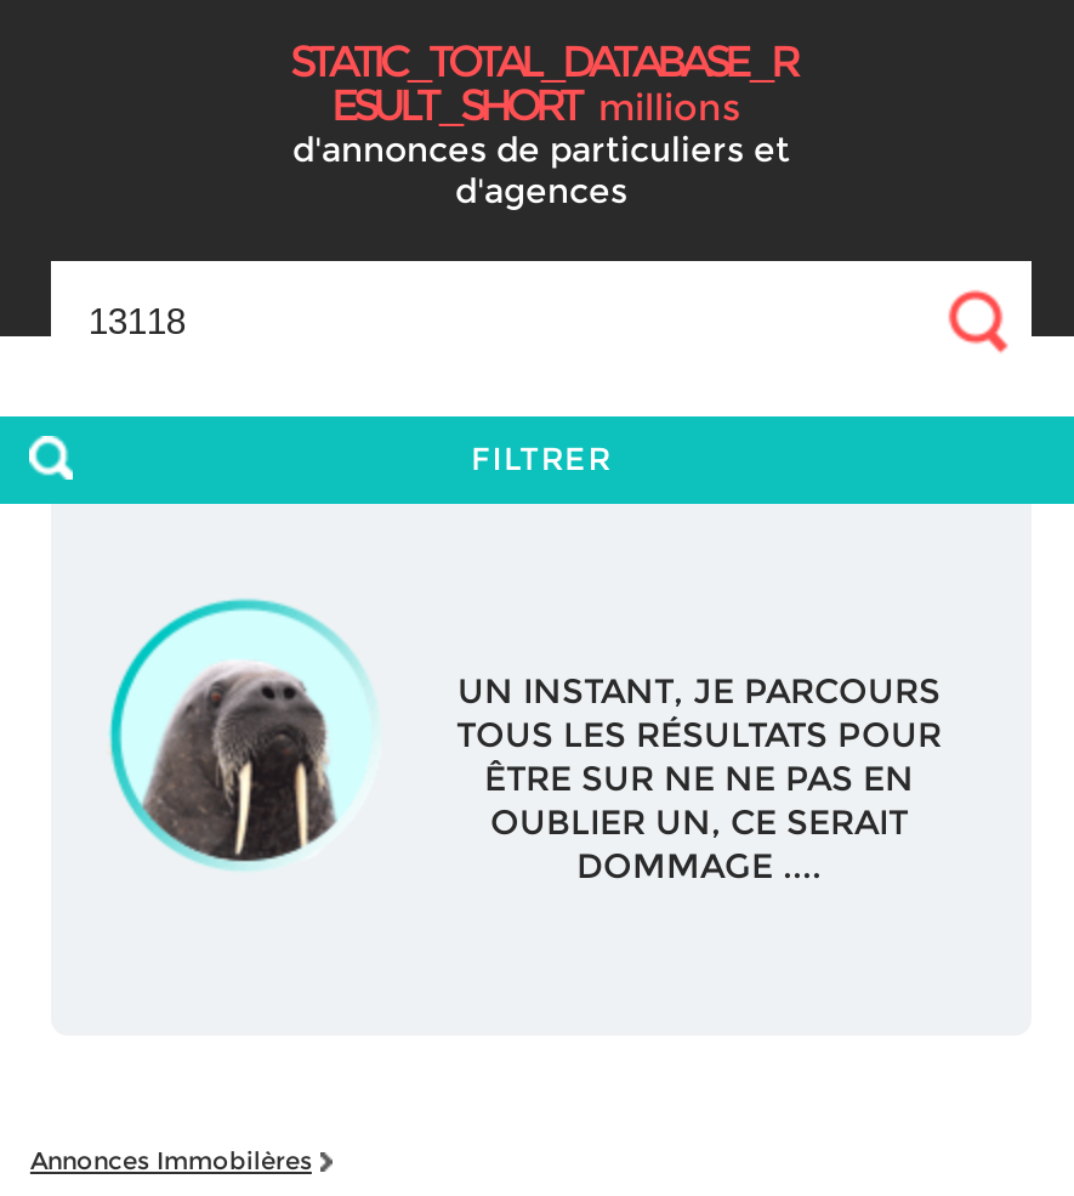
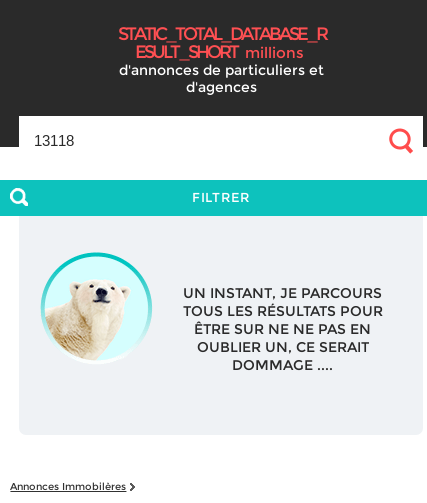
[104,591,371,871] [image] -> [40,251,152,366] [image]

